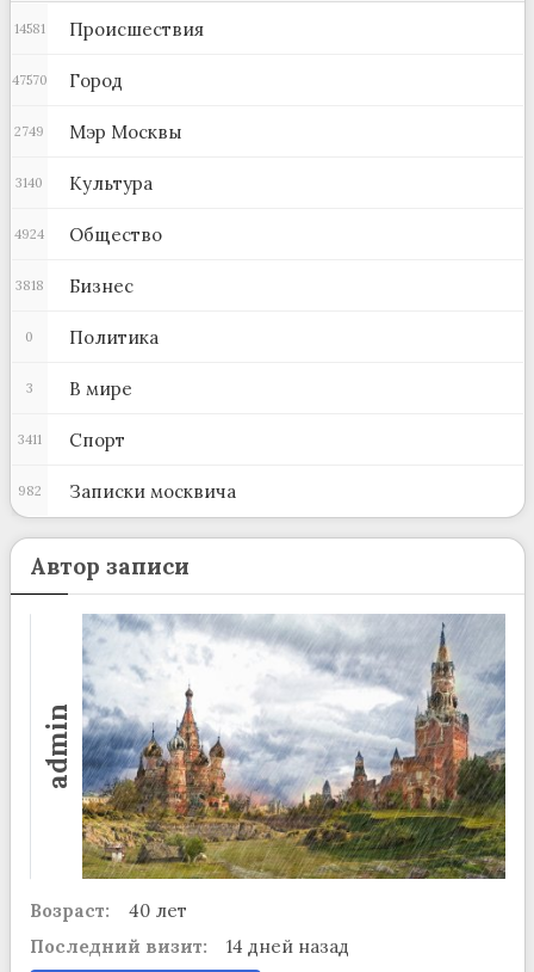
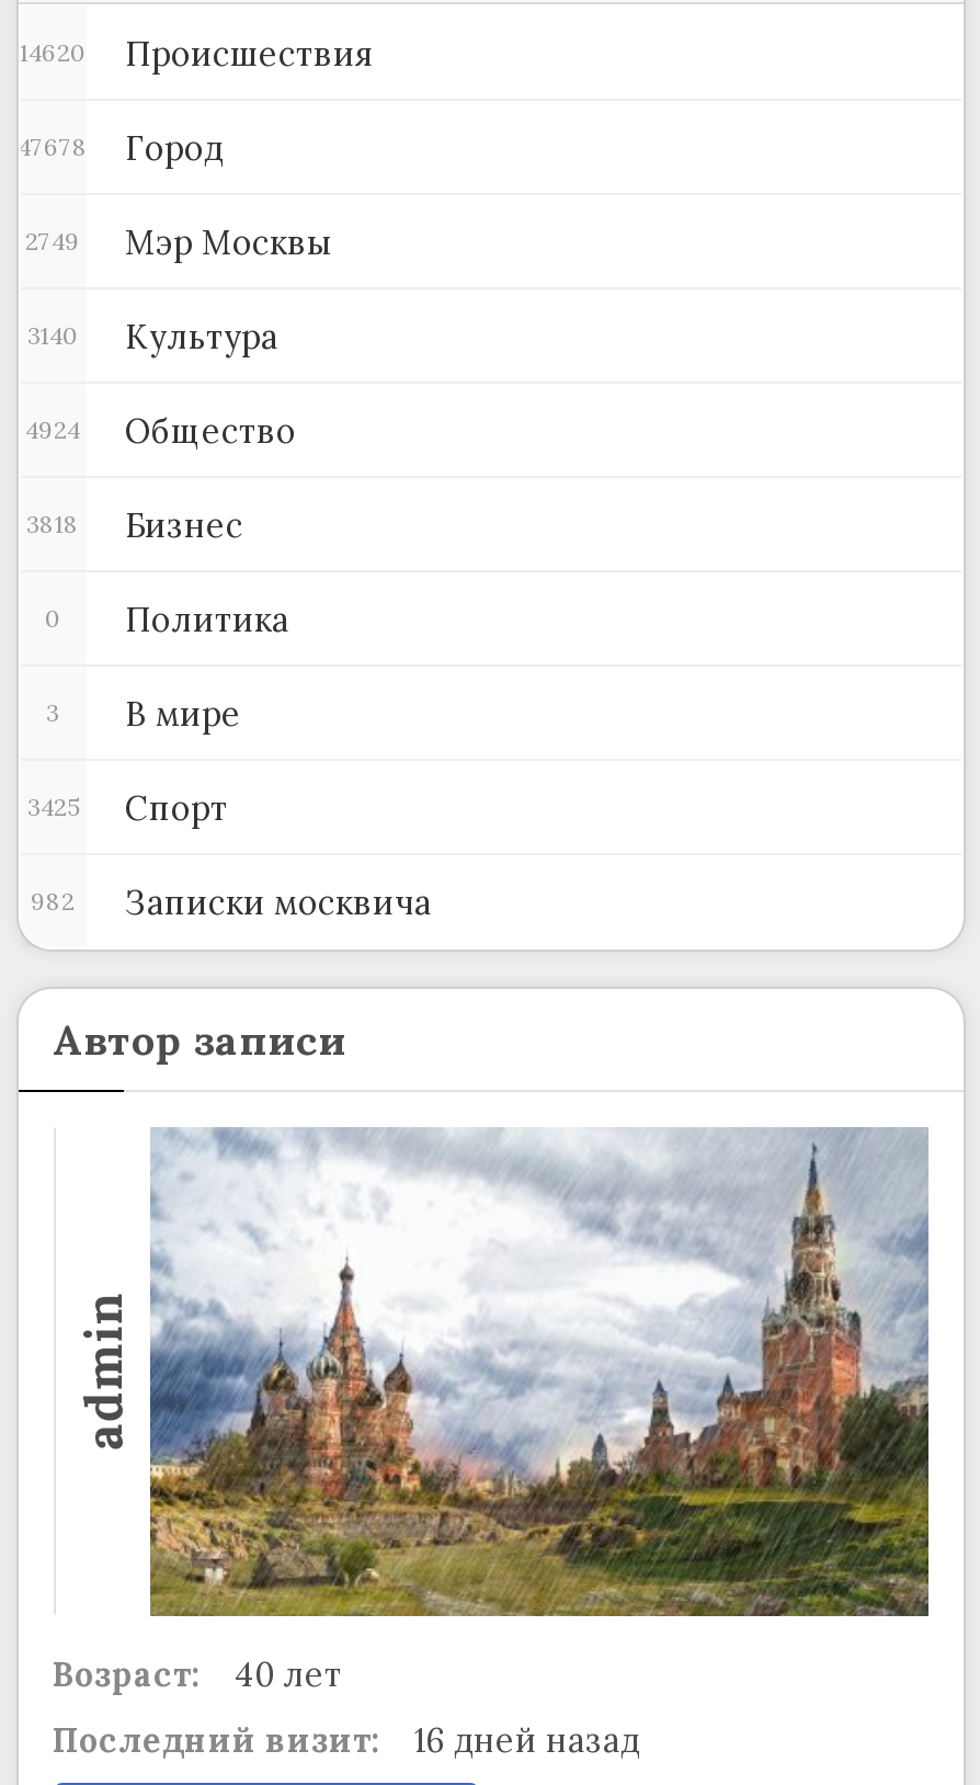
[14,17,203,40] 14581 Происшествия -> [20,32,373,74] 14620 Происшествия
[11,69,122,91] 47570 Город -> [18,126,224,168] 47678 Город
[17,428,125,451] 3411 Спорт -> [27,786,228,828] 3425 Спорт
[29,935,349,958] Последний визит: 14 дней назад -> [53,1718,640,1759] Последний визит: 16 дней назад

